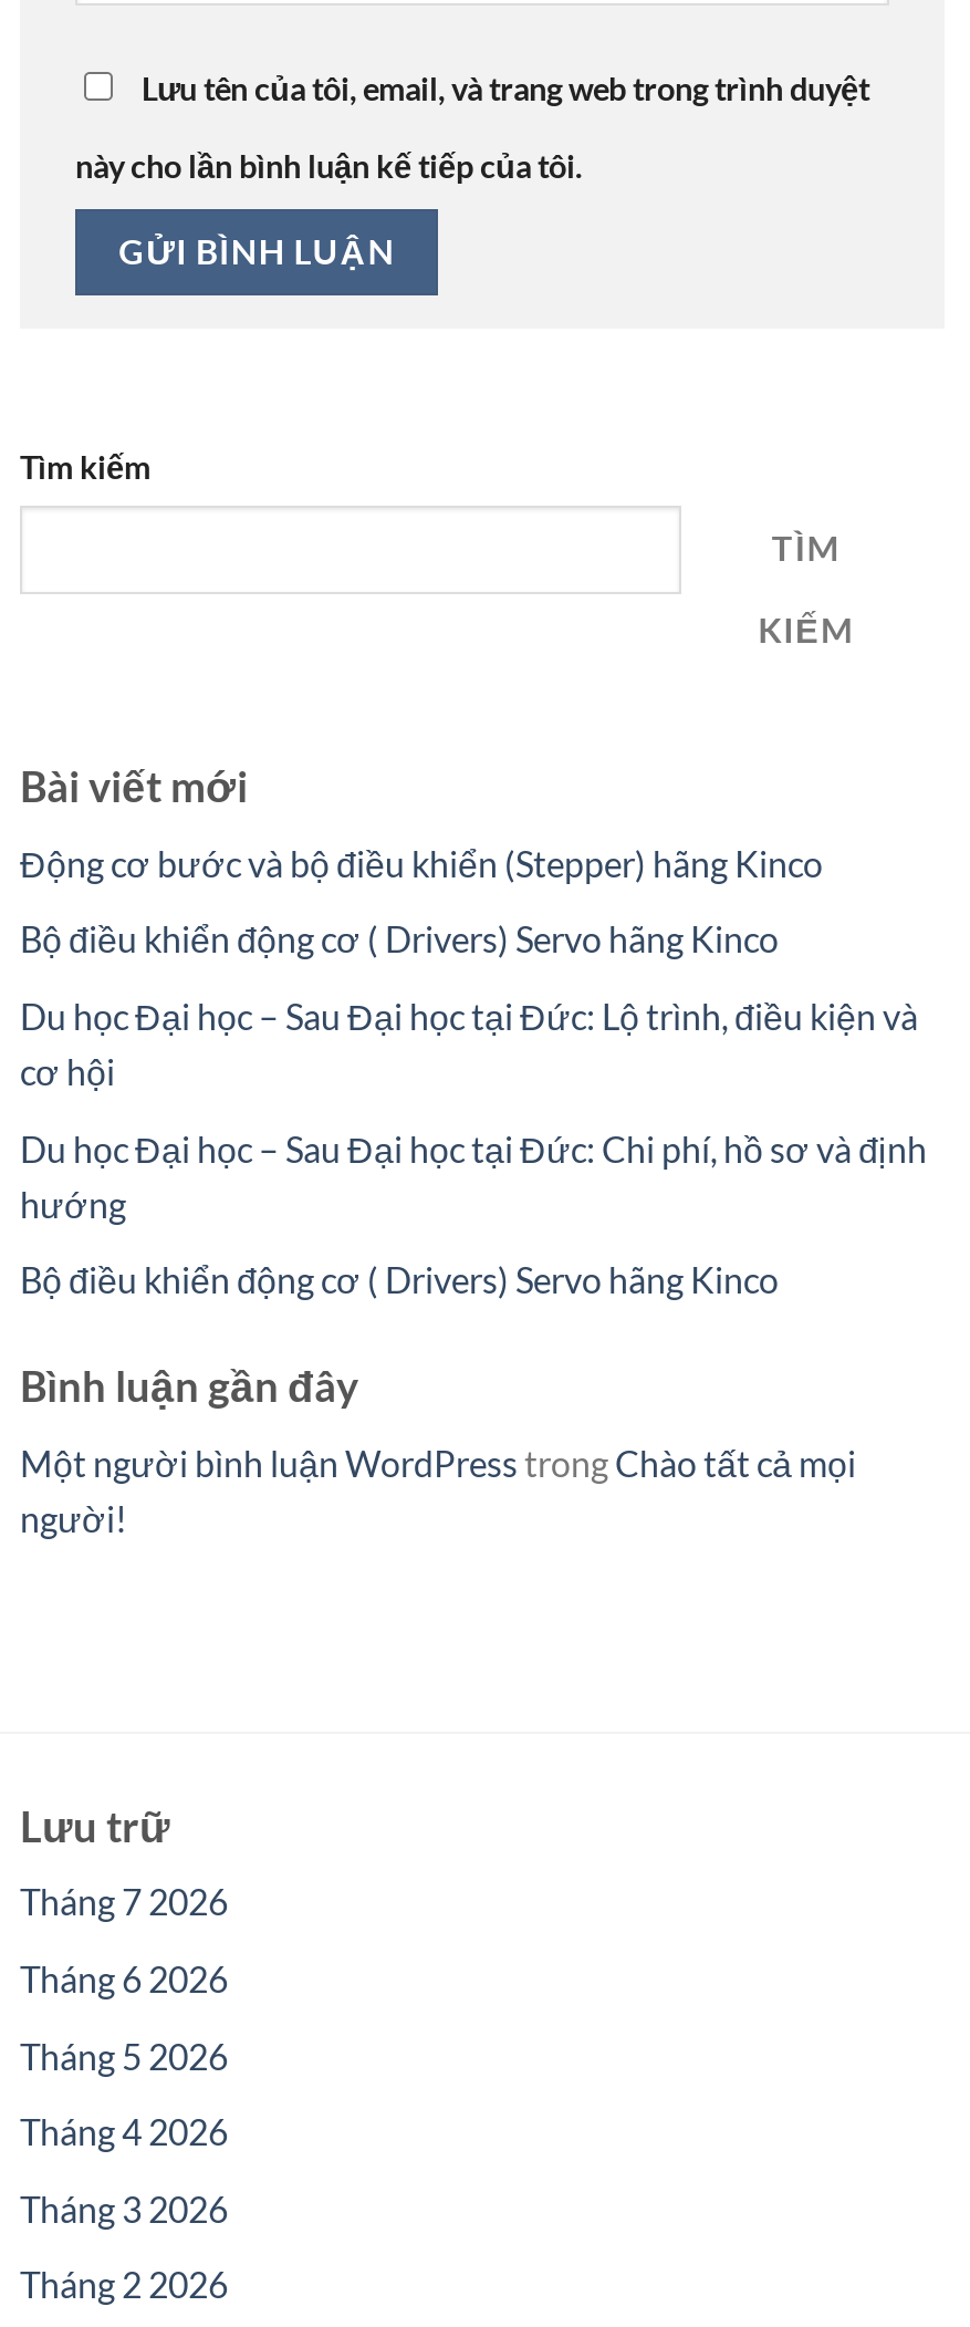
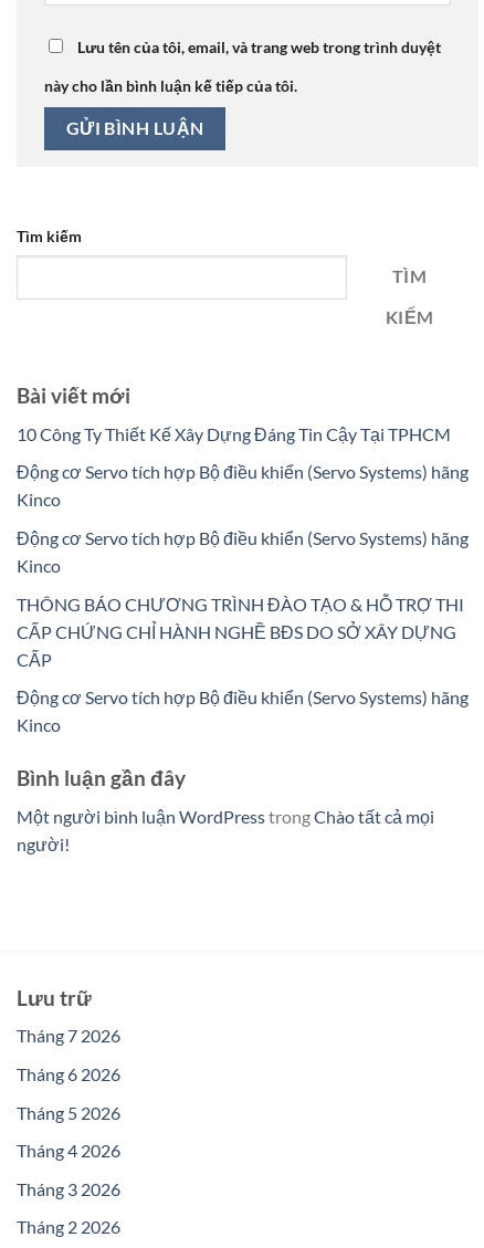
[20,842,823,884] Động cơ bước và bộ điều khiển (Stepper) hãng Kinco -> [17,423,451,444] 10 Công Ty Thiết Kế Xây Dựng Đáng Tin Cậy Tại TPHCM
[20,918,779,960] Bộ điều khiển động cơ ( Drivers) Servo hãng Kinco -> [17,461,469,510] Động cơ Servo tích hợp Bộ điều khiển (Servo Systems) hãng | Kinco
[20,995,918,1092] Du học Đại học – Sau Đại học tại Đức: Lộ trình, điều kiện và | cơ hội -> [17,527,469,576] Động cơ Servo tích hợp Bộ điều khiển (Servo Systems) hãng | Kinco
[20,1127,927,1224] Du học Đại học – Sau Đại học tại Đức: Chi phí, hồ sơ và định | hướng -> [17,593,464,669] THÔNG BÁO CHƯƠNG TRÌNH ĐÀO TẠO & HỖ TRỢ THI | CẤP CHỨNG CHỈ HÀNH NGHỀ BĐS DO SỞ XÂY DỰNG | CẤP
[20,1259,779,1301] Bộ điều khiển động cơ ( Drivers) Servo hãng Kinco -> [17,687,469,735] Động cơ Servo tích hợp Bộ điều khiển (Servo Systems) hãng | Kinco

